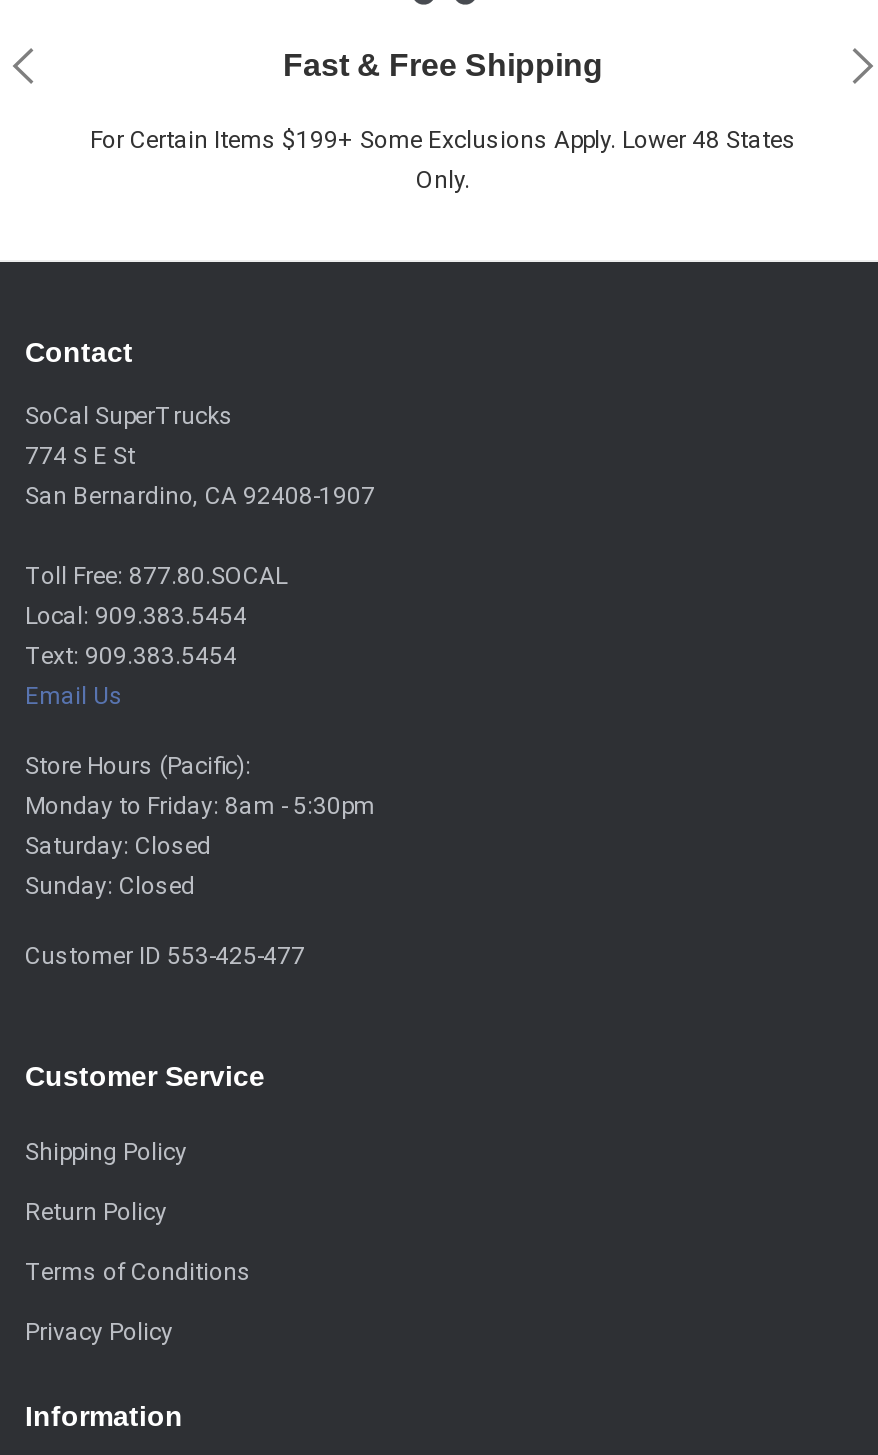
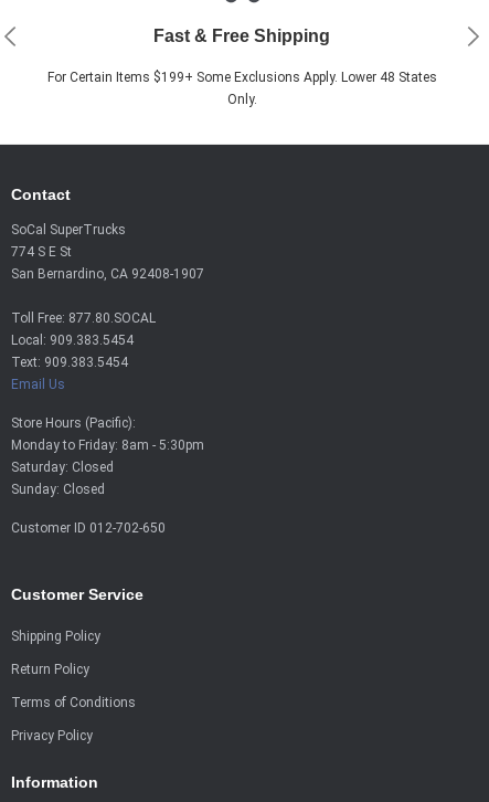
[25,942,305,970] Customer ID 553-425-477 -> [11,520,166,536] Customer ID 012-702-650

